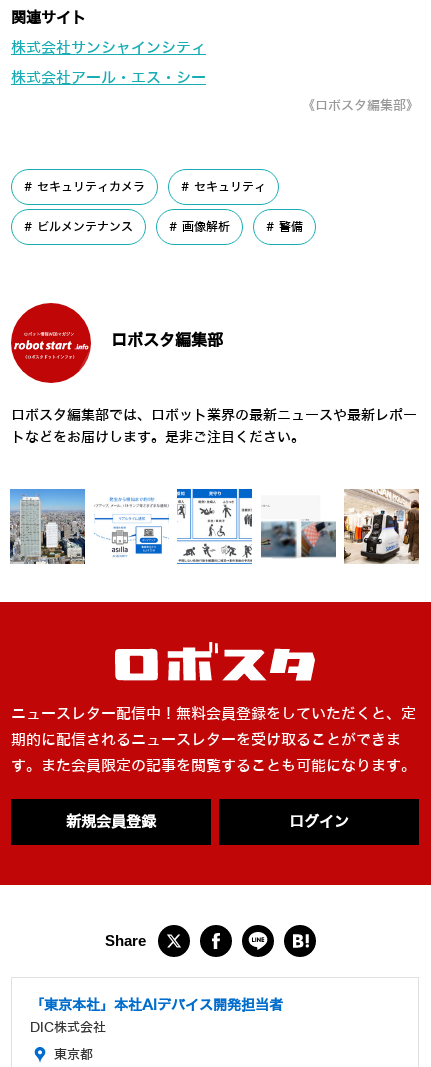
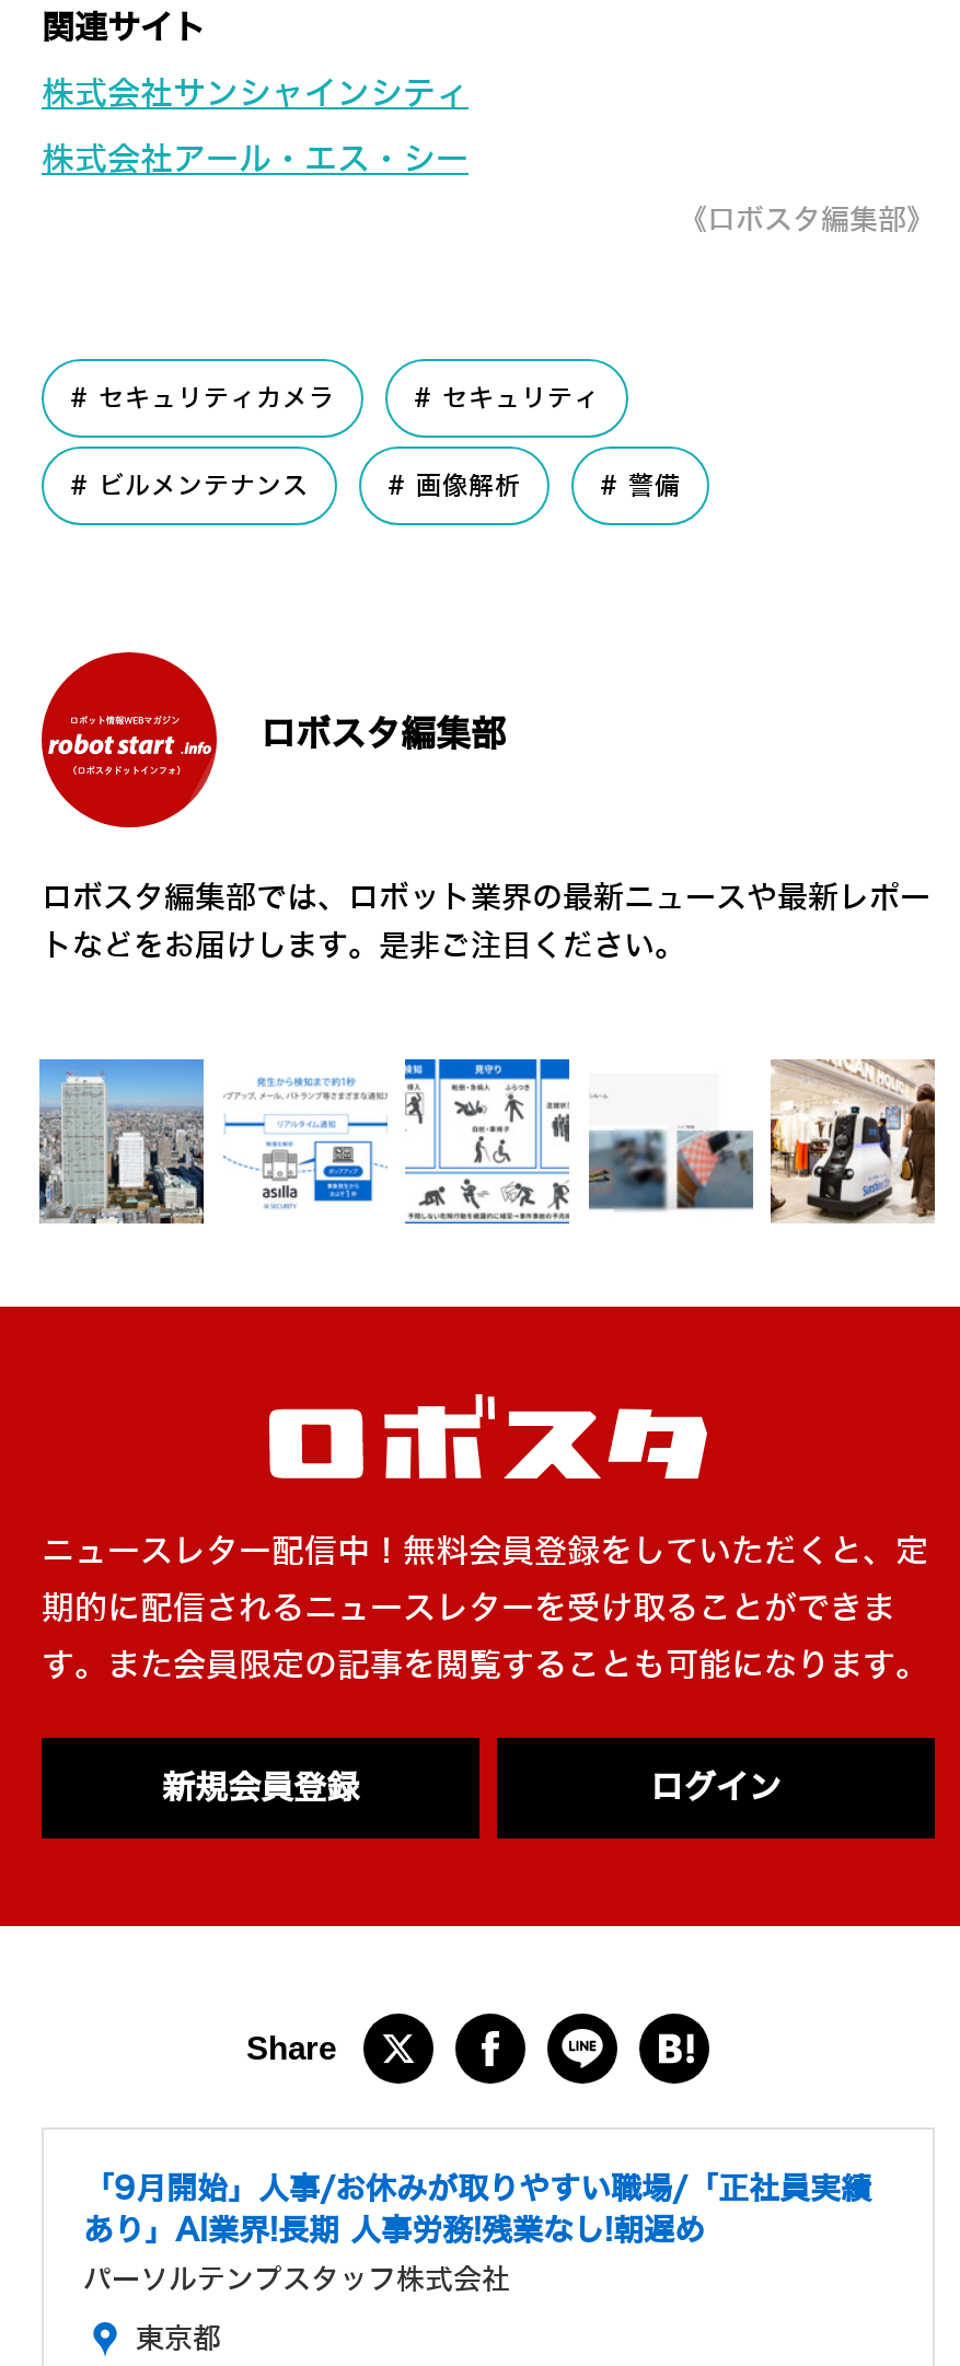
[30,998,283,1013] 「東京本社」本社AIデバイス開発担当者 -> [83,2174,871,2248] 「9月開始」人事/お休みが取りやすい職場/「正社員実績 | あり」AI業界!長期 人事労務!残業なし!朝遅め
[30,1020,106,1035] DIC株式会社 -> [83,2264,510,2296] パーソルテンプスタッフ株式会社

